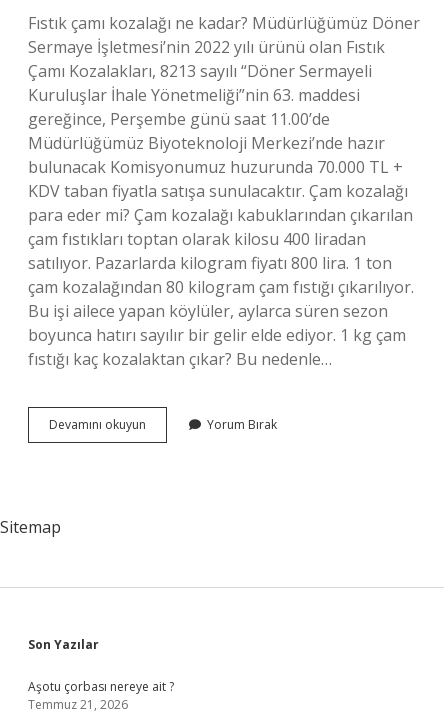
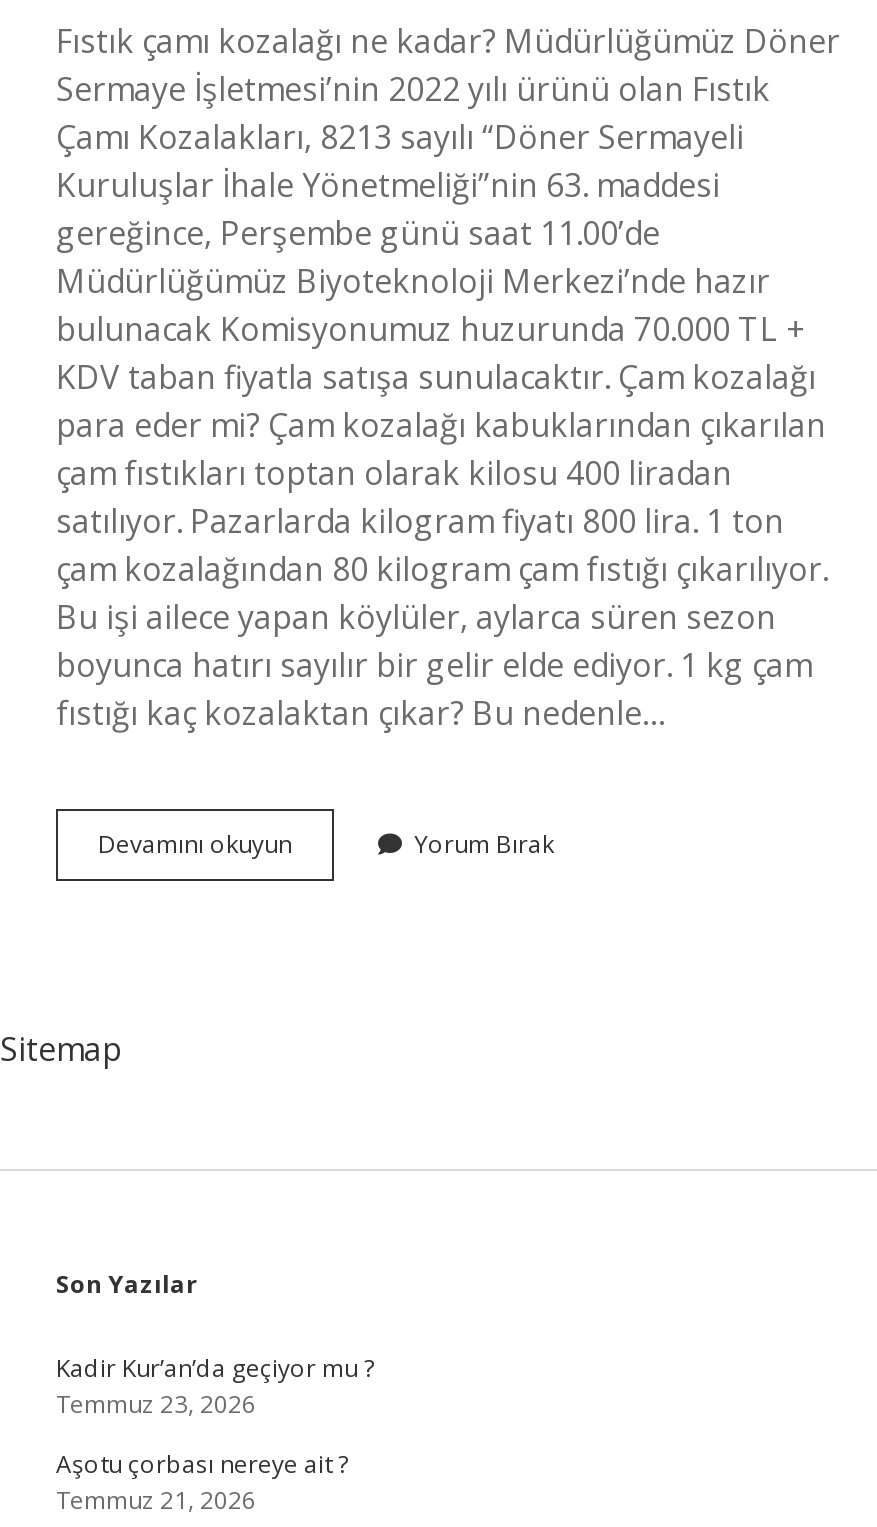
none -> [56,1351,374,1421] Kadir Kur’an’da geçiyor mu ? | Temmuz 23, 2026

